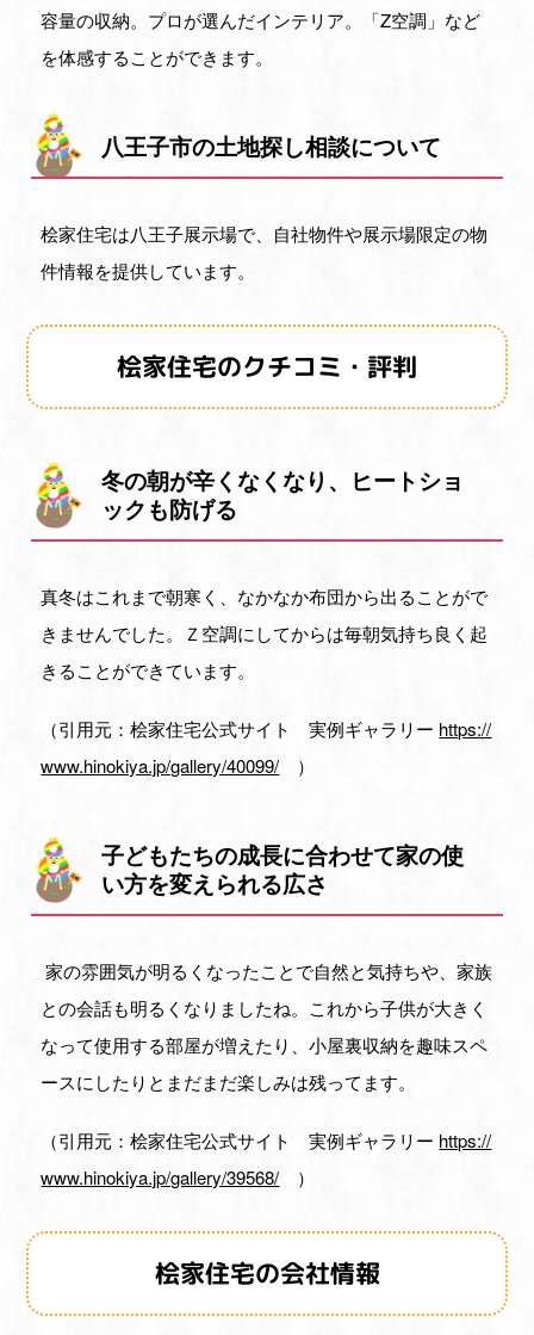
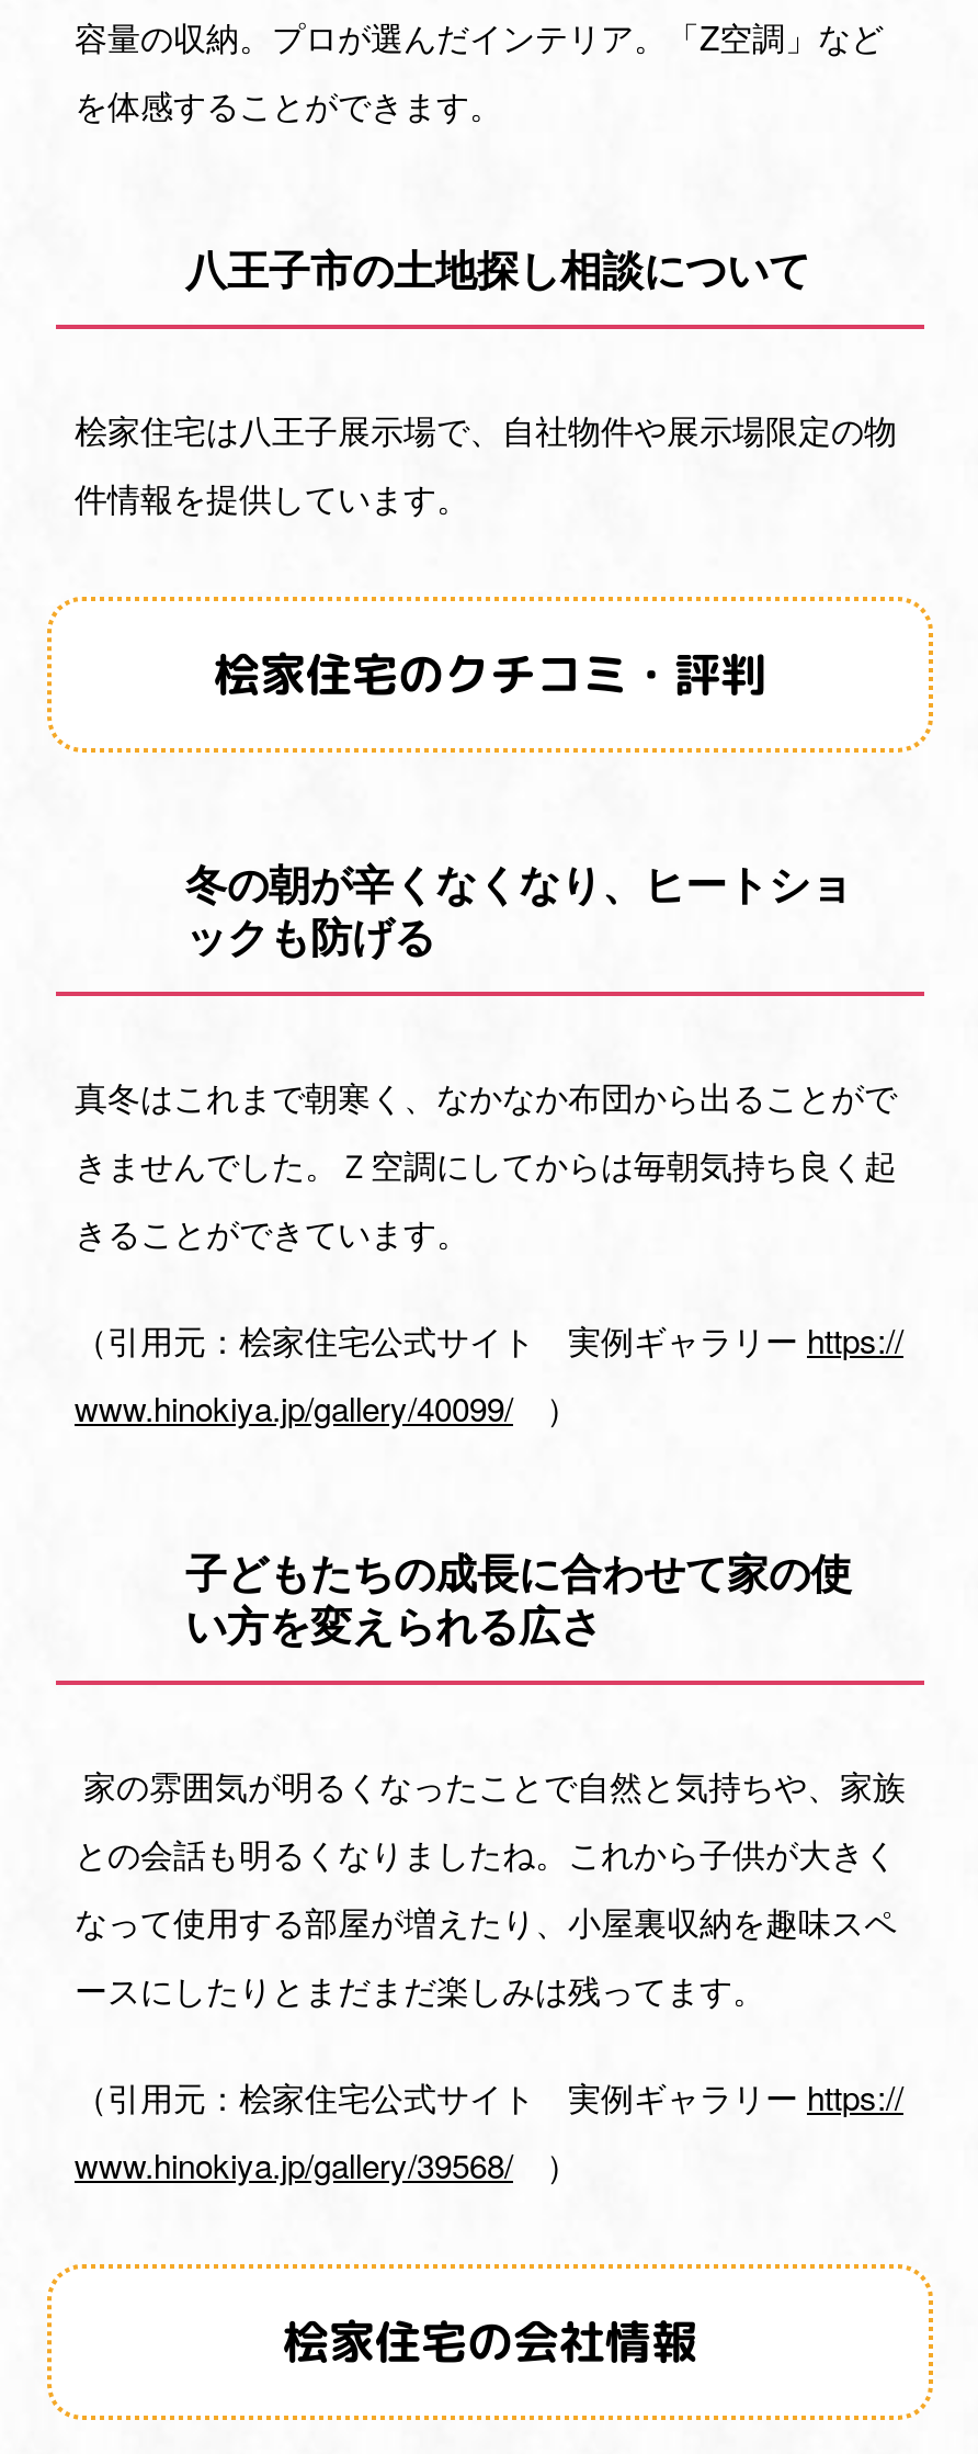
[35,112,82,178] [image] -> none
[35,462,82,530] [image] -> none
[35,836,82,904] [image] -> none

